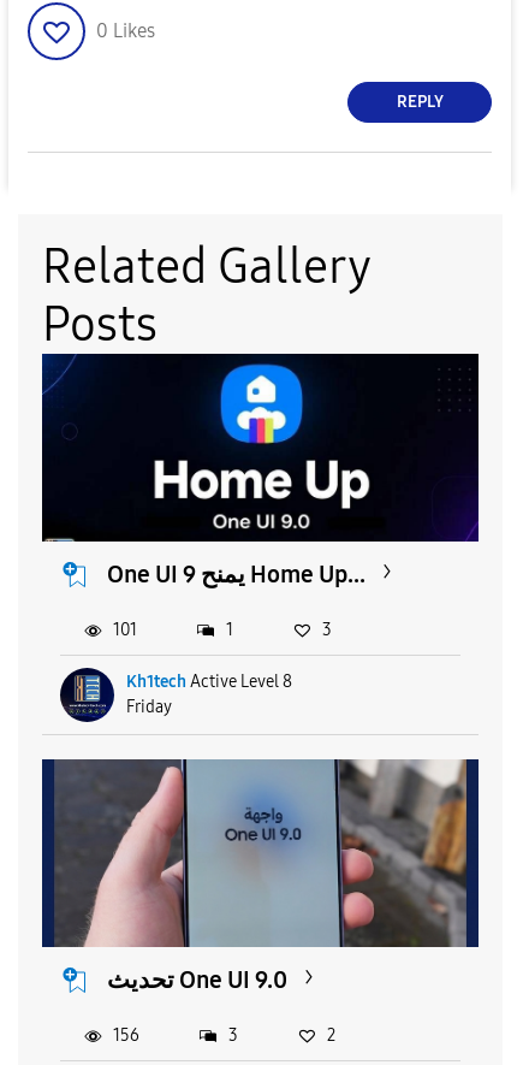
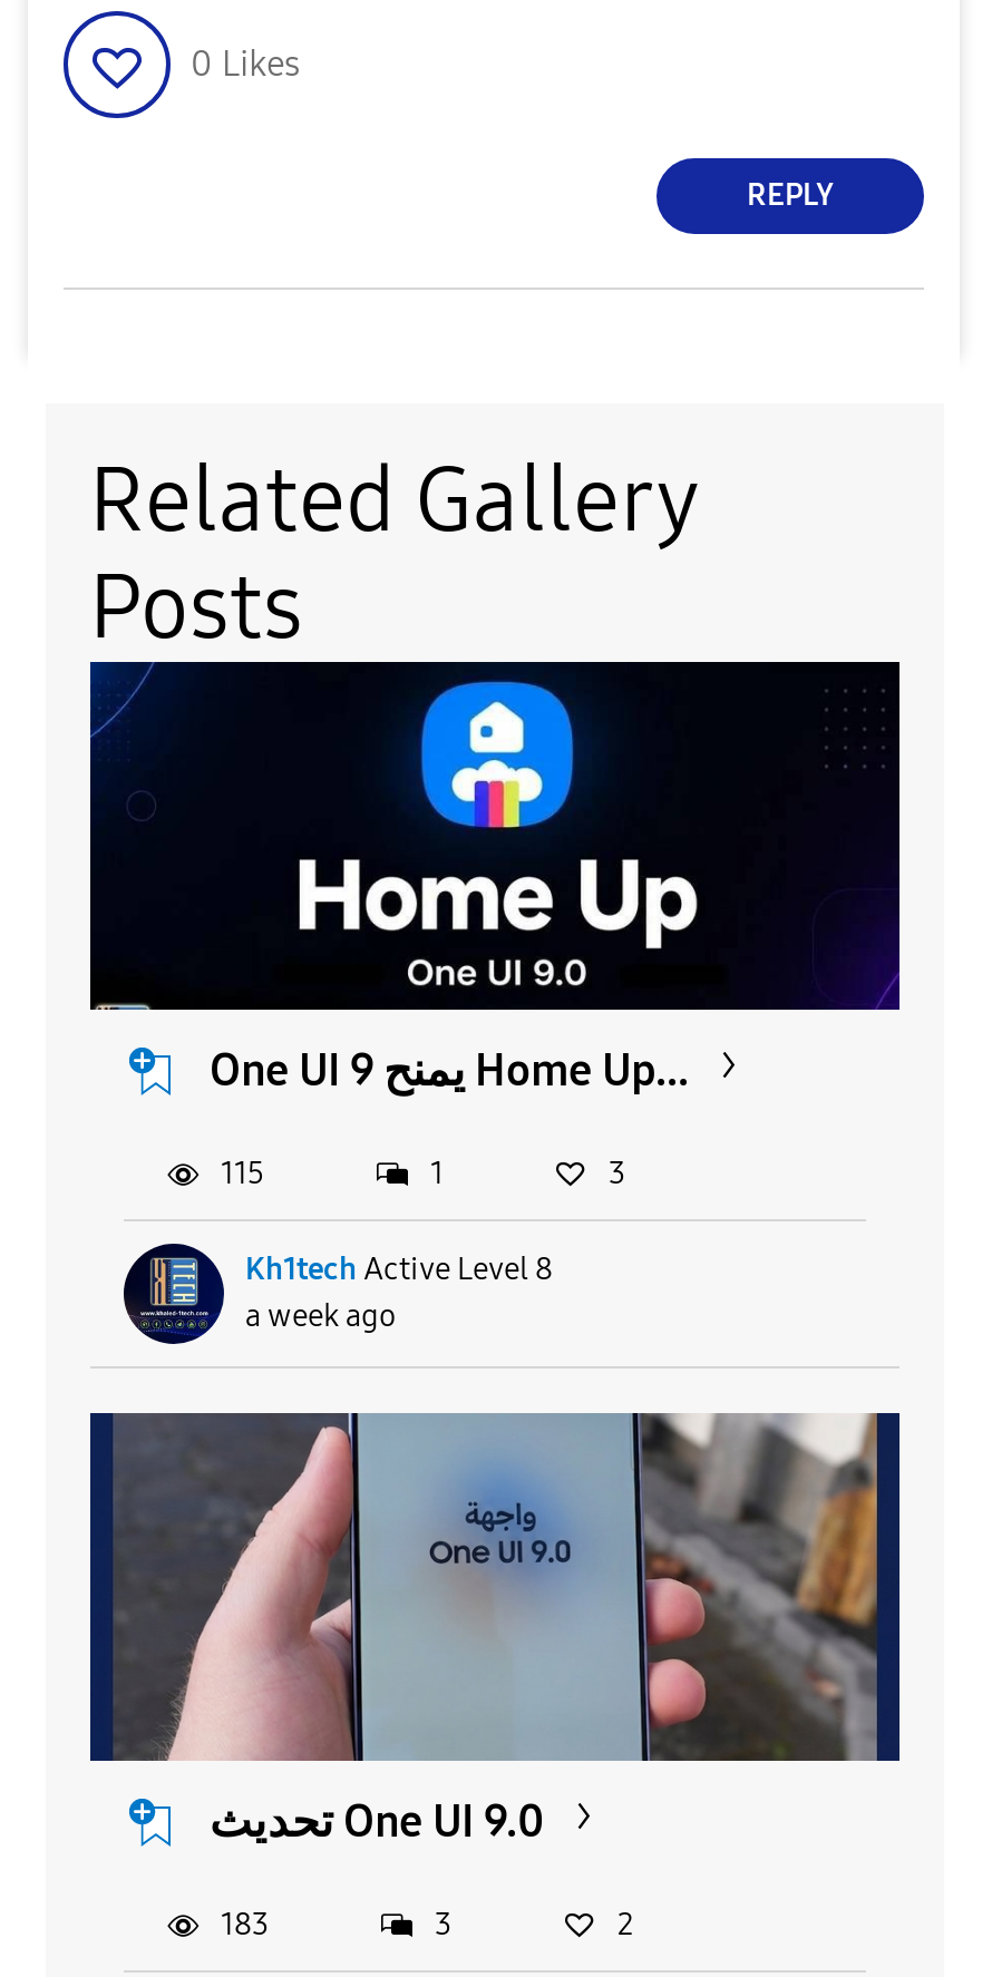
[112,620,136,640] 101 -> [221,1155,265,1193] 115
[126,697,171,717] Friday -> [245,1298,397,1336] a week ago
[112,1026,139,1046] 156 -> [221,1906,270,1944] 183

